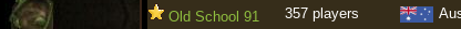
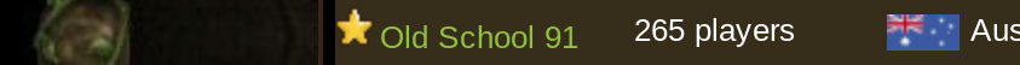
[168,5,358,25] Old School 91 357 players -> [380,12,796,55] Old School 91 265 players

